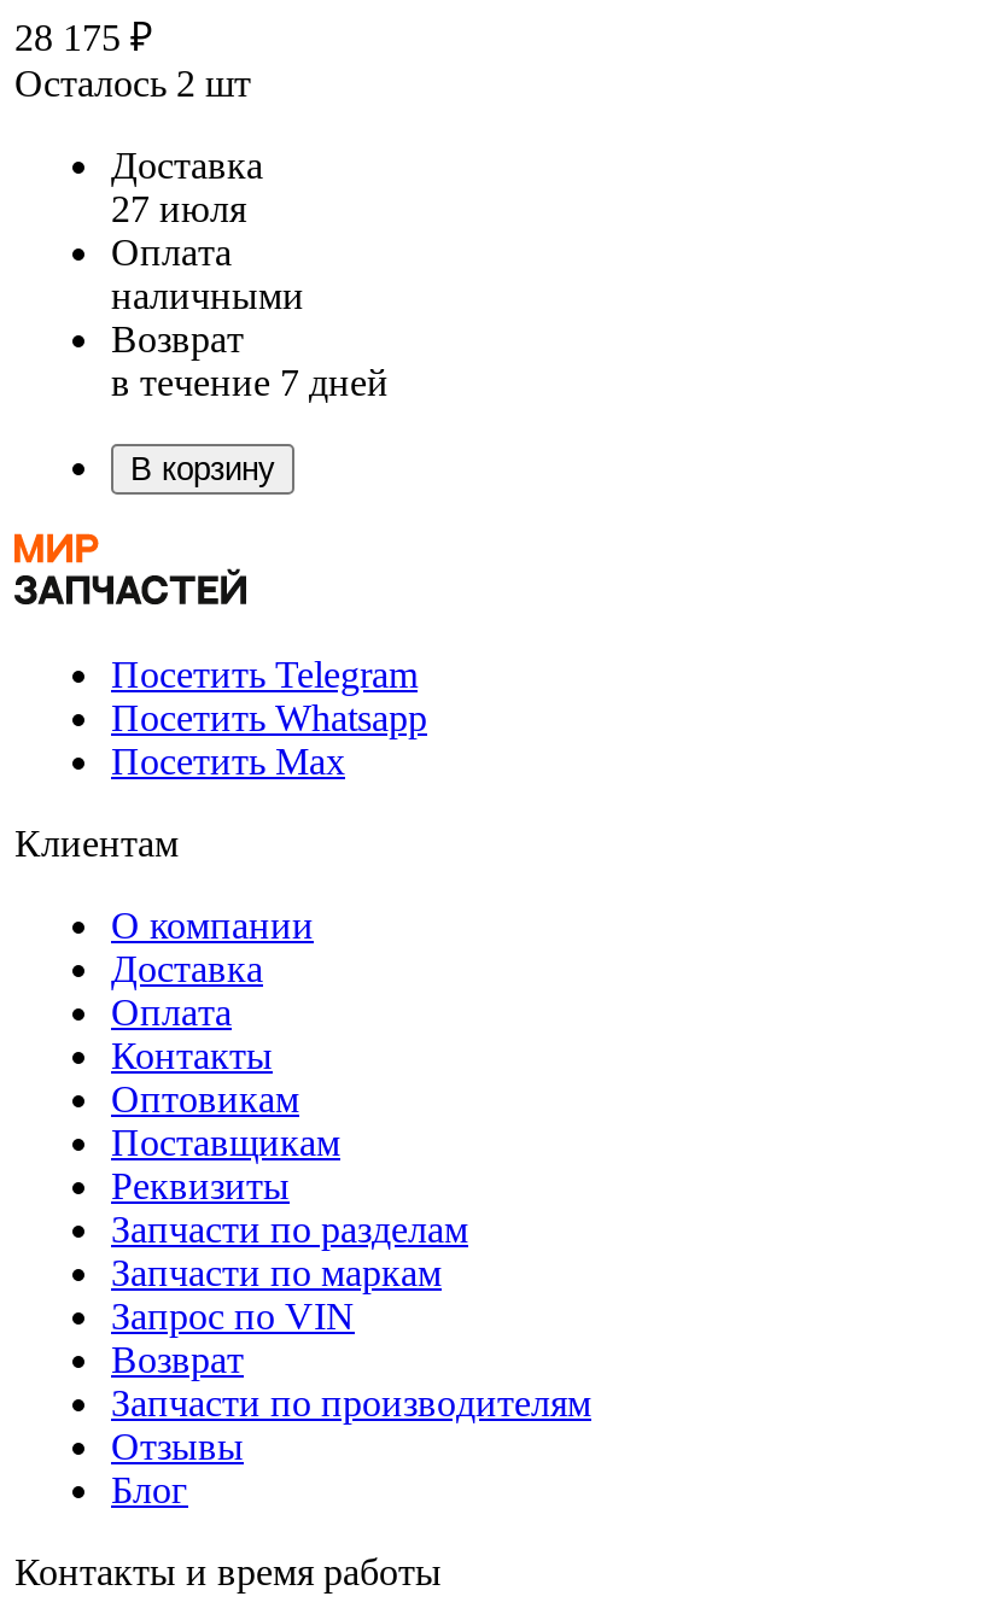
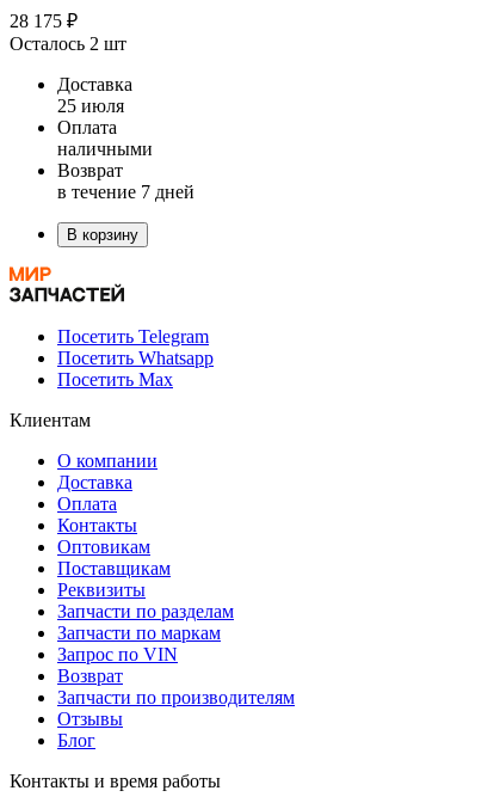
[111,189,246,230] 27 июля -> [57,96,124,116] 25 июля

